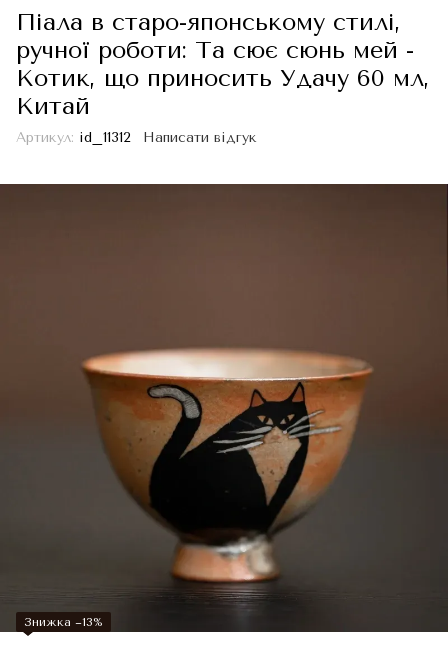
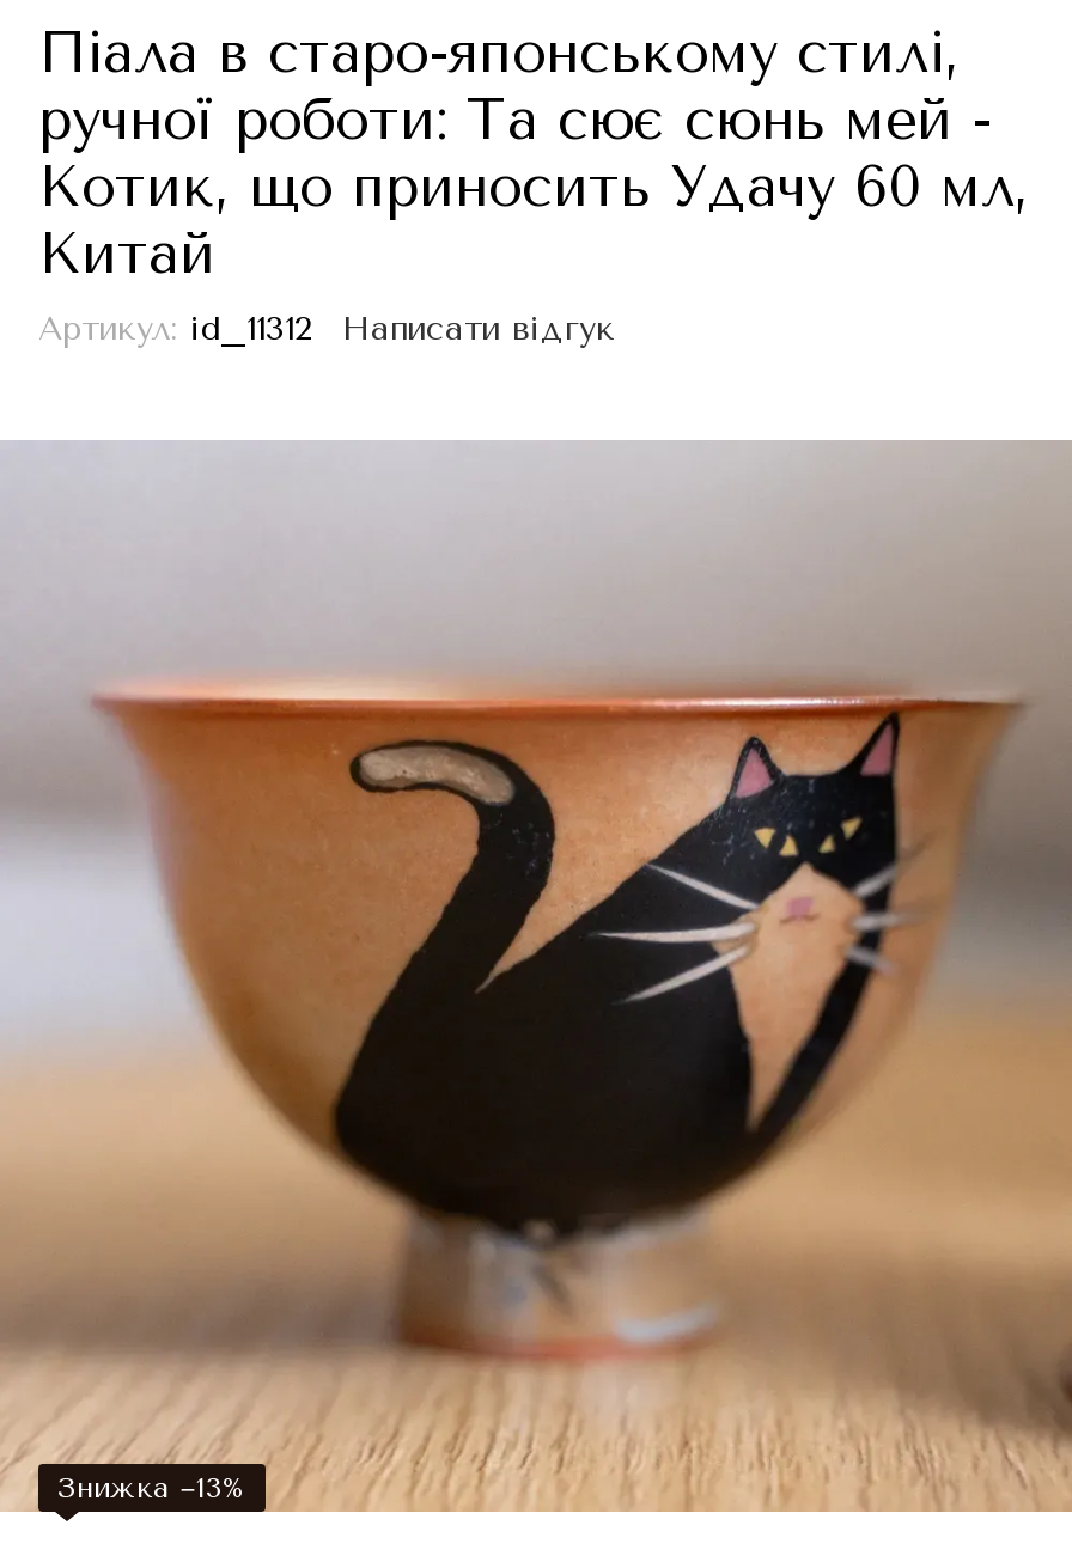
[3,183,445,633] [image] -> [7,440,1065,1514] [image]

